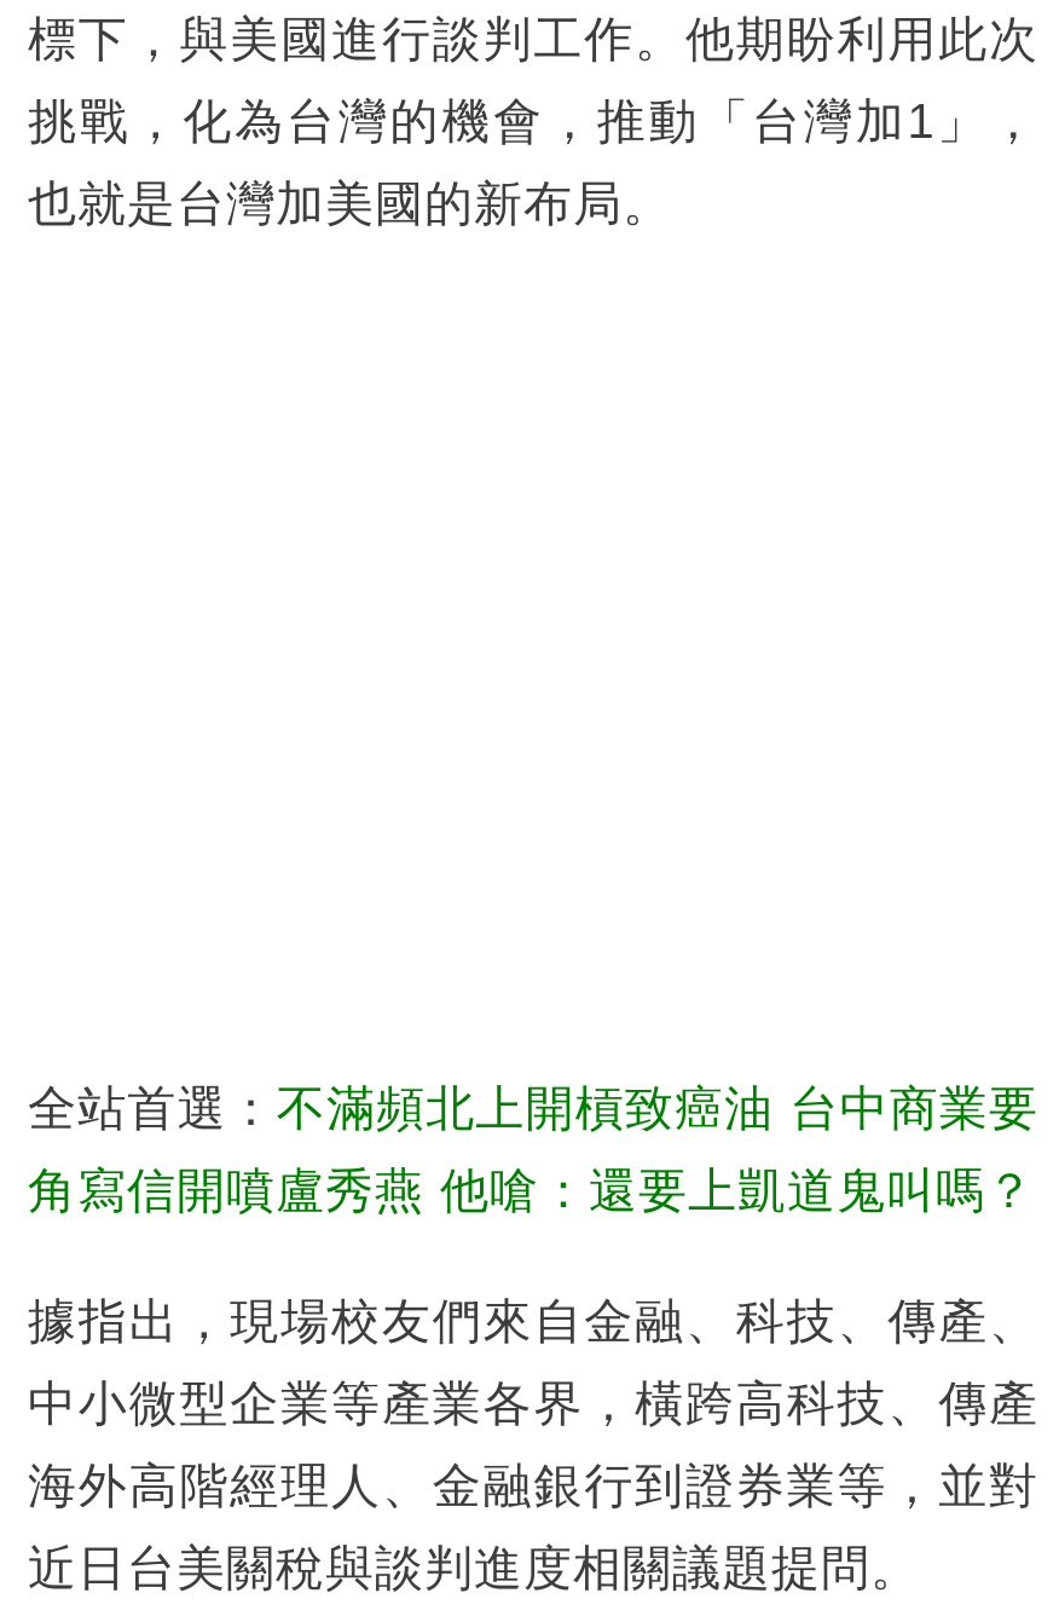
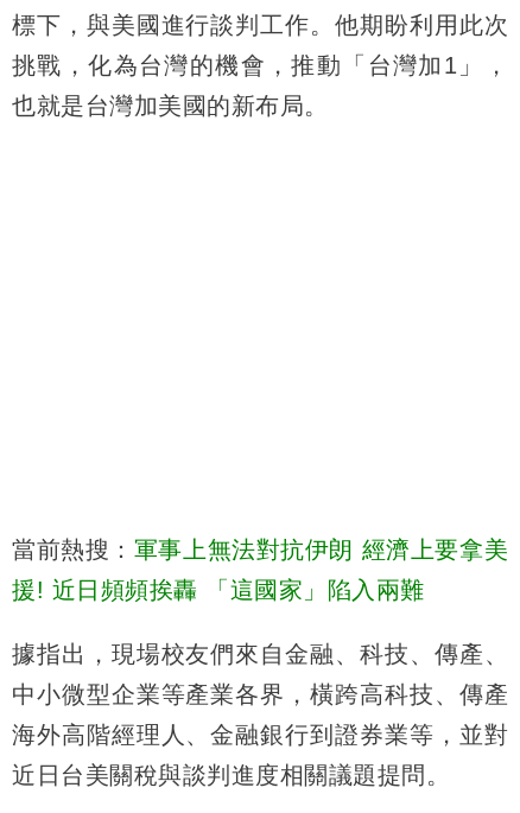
[28,1081,1038,1134] 全站首選：不滿頻北上開槓致癌油 台中商業要 -> [12,536,508,562] 當前熱搜：軍事上無法對抗伊朗 經濟上要拿美
[28,1163,1035,1216] 角寫信開噴盧秀燕 他嗆：還要上凱道鬼叫嗎？ -> [12,576,424,603] 援! 近日頻頻挨轟 「這國家」陷入兩難

